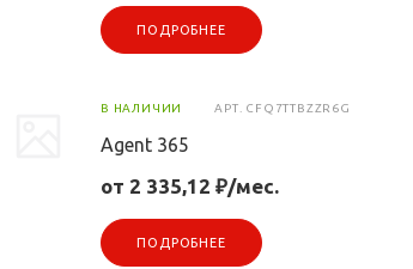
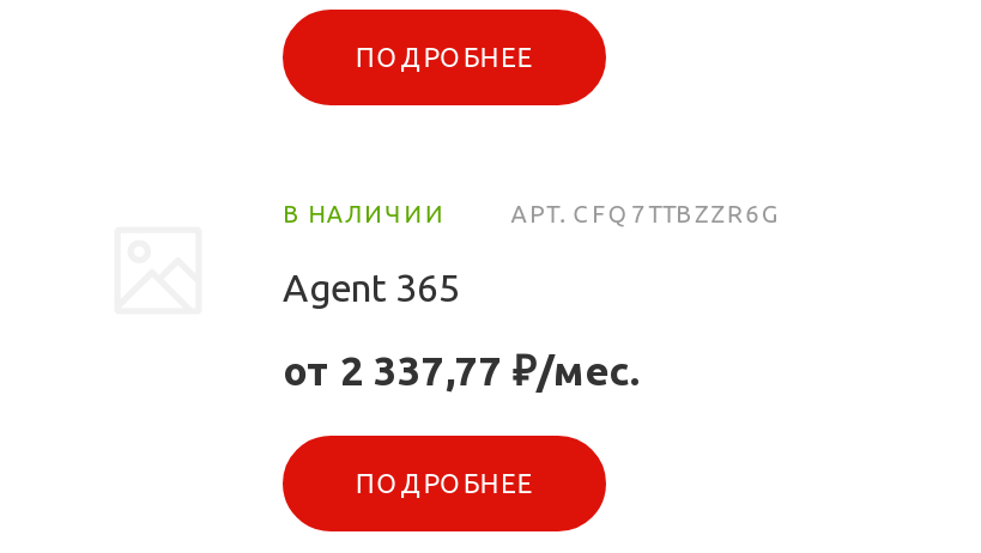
[101,175,279,197] от 2 335,12 ₽/мес. -> [283,347,640,393] от 2 337,77 ₽/мес.

